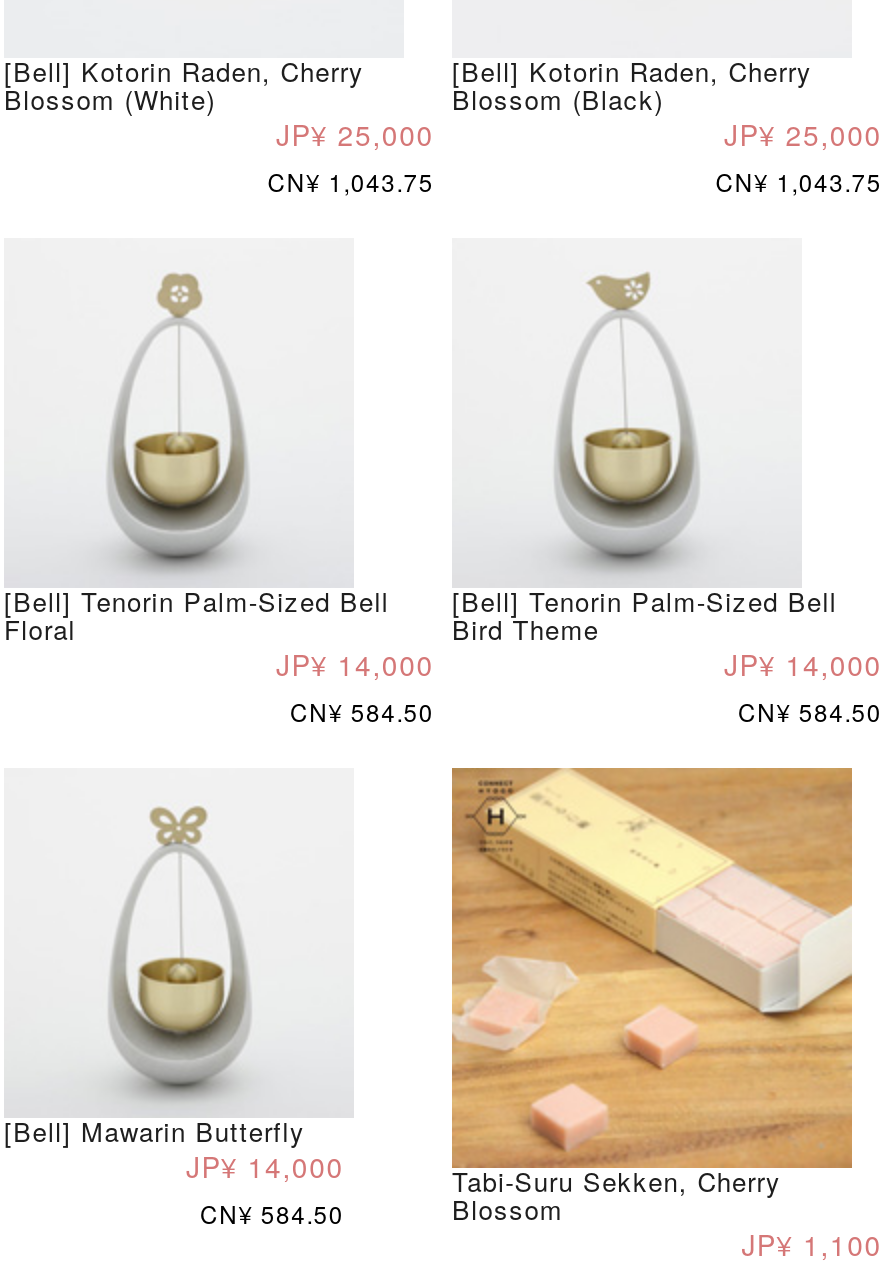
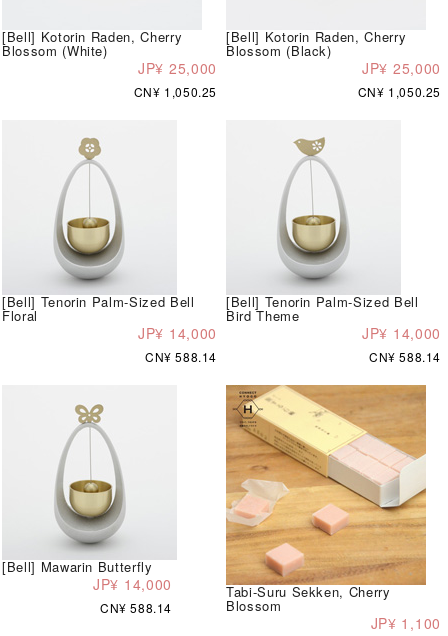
[268,163,434,197] CN¥ 1,043.75 -> [134,83,217,100] CN¥ 1,050.25
[716,163,882,197] CN¥ 1,043.75 -> [358,83,441,100] CN¥ 1,050.25
[290,693,434,727] CN¥ 584.50 -> [145,348,217,365] CN¥ 588.14
[738,693,882,727] CN¥ 584.50 -> [369,348,441,365] CN¥ 588.14
[200,1195,344,1229] CN¥ 584.50 -> [100,599,172,616] CN¥ 588.14

